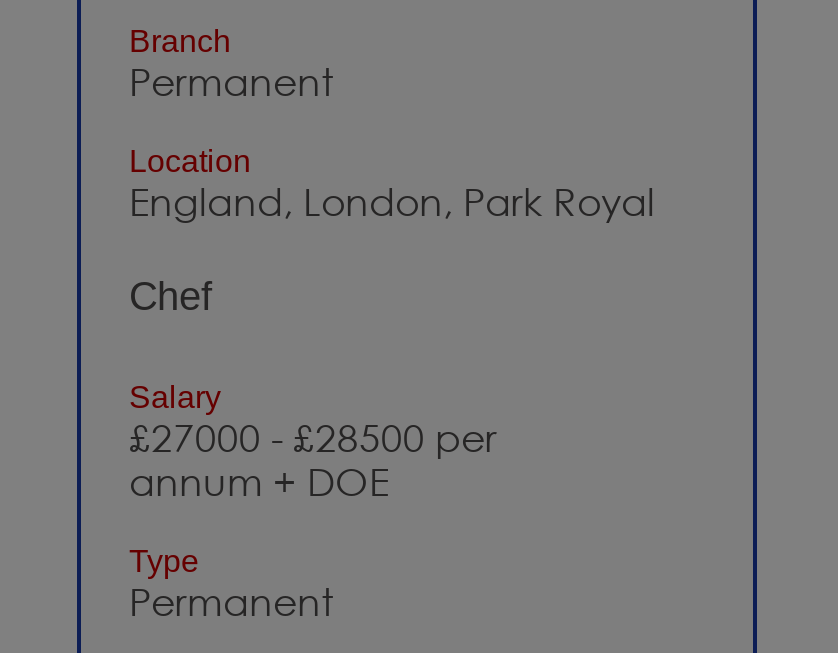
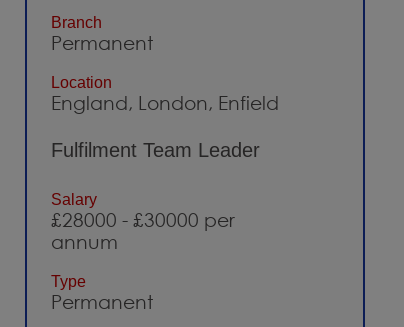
[129,178,655,224] England, London, Park Royal -> [51,90,279,113] England, London, Enfield
[129,274,213,318] Chef -> [51,138,260,160] Fulfilment Team Leader
[129,413,497,503] £27000 - £28500 per | annum + DOE -> [51,208,235,253] £28000 - £30000 per | annum

